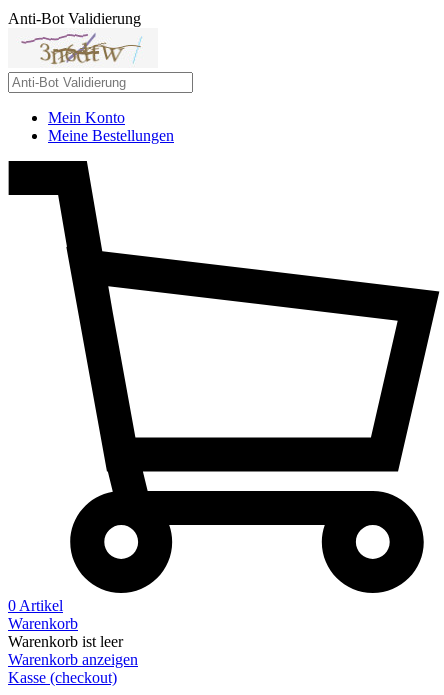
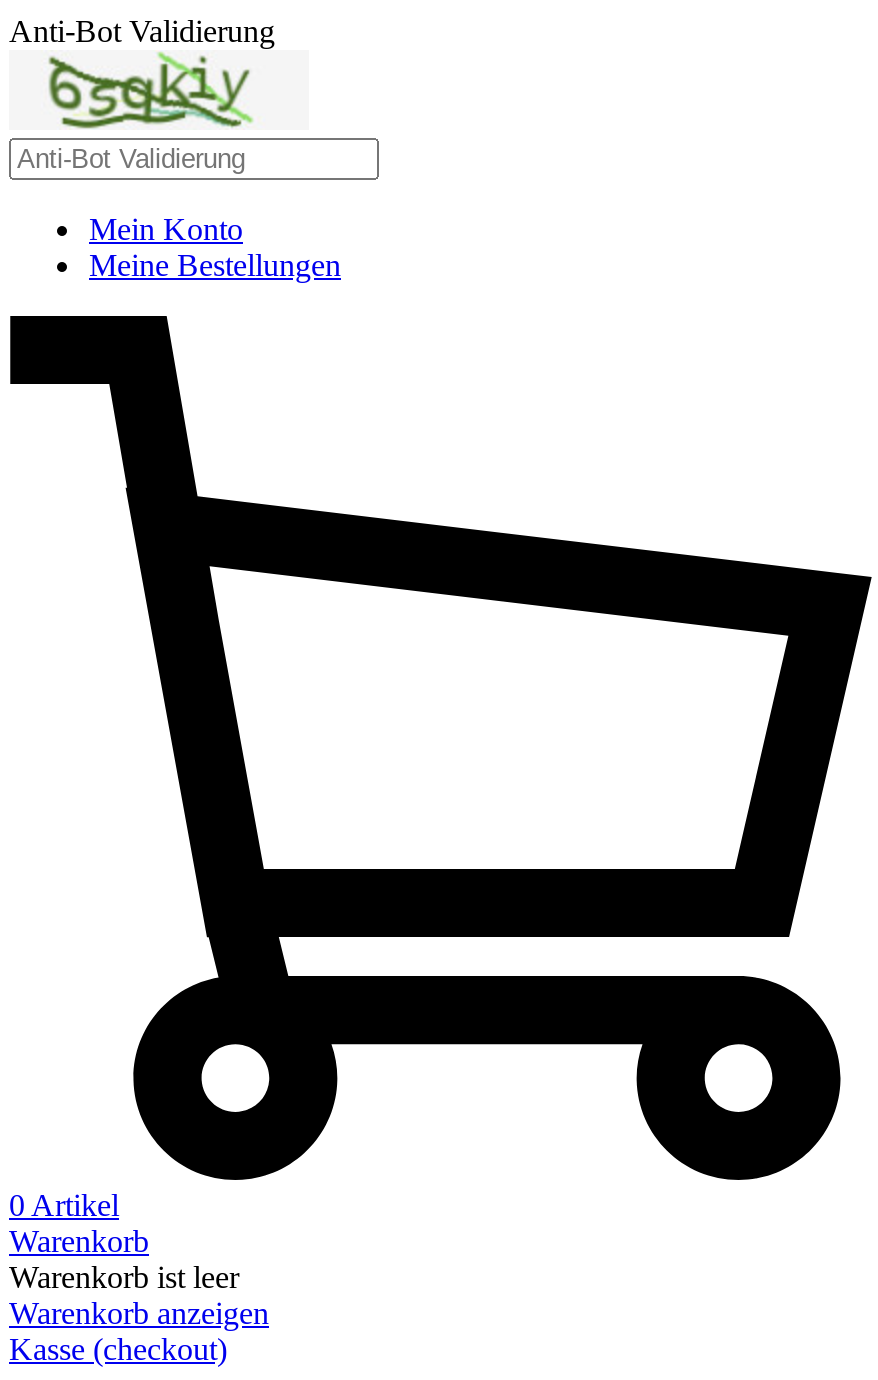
[21,30,142,67] [image] -> [39,54,271,130] [image]

